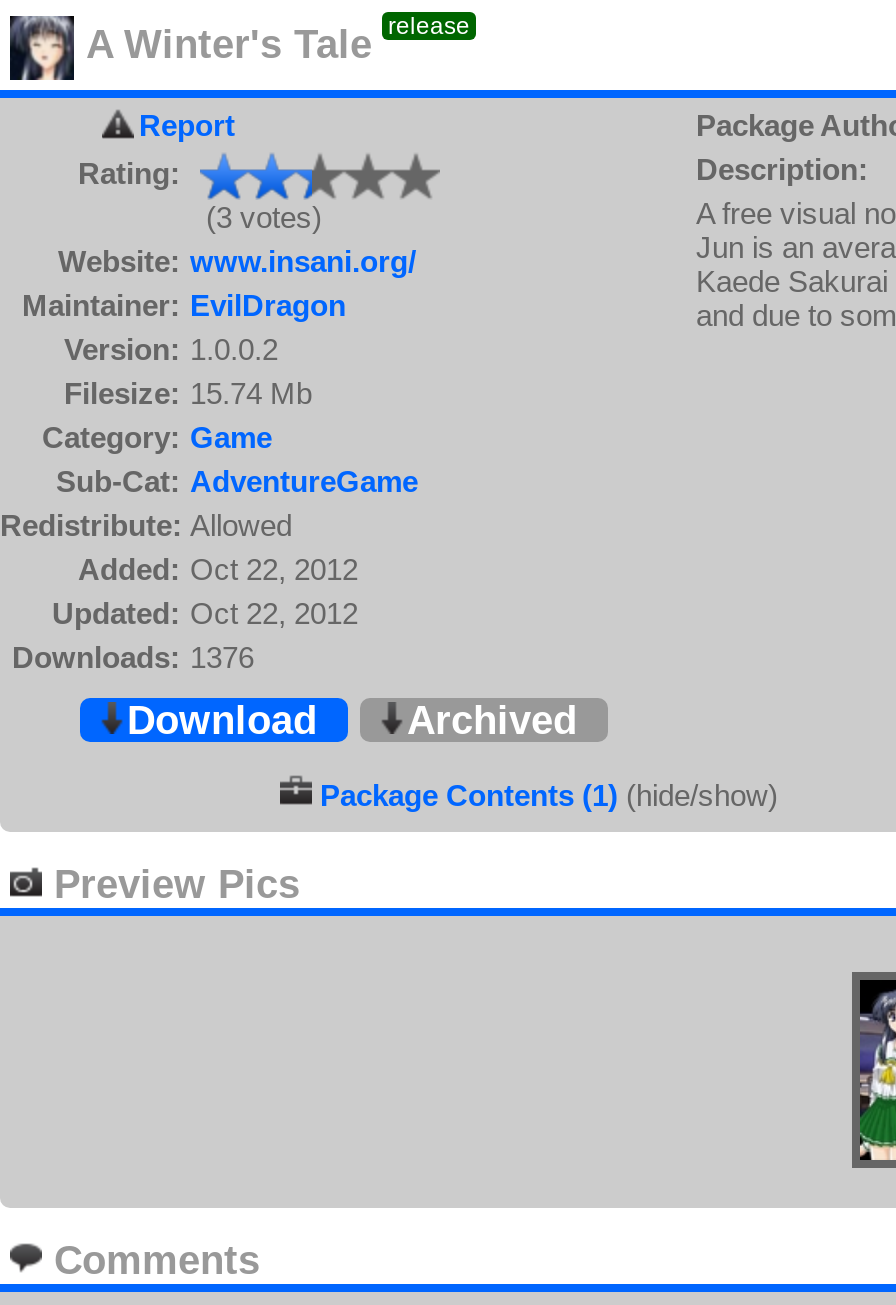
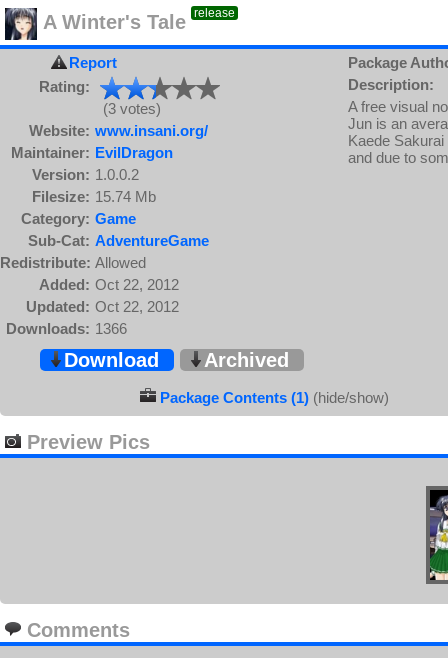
[12,640,254,674] Downloads: 1376 -> [6,320,127,337] Downloads: 1366

